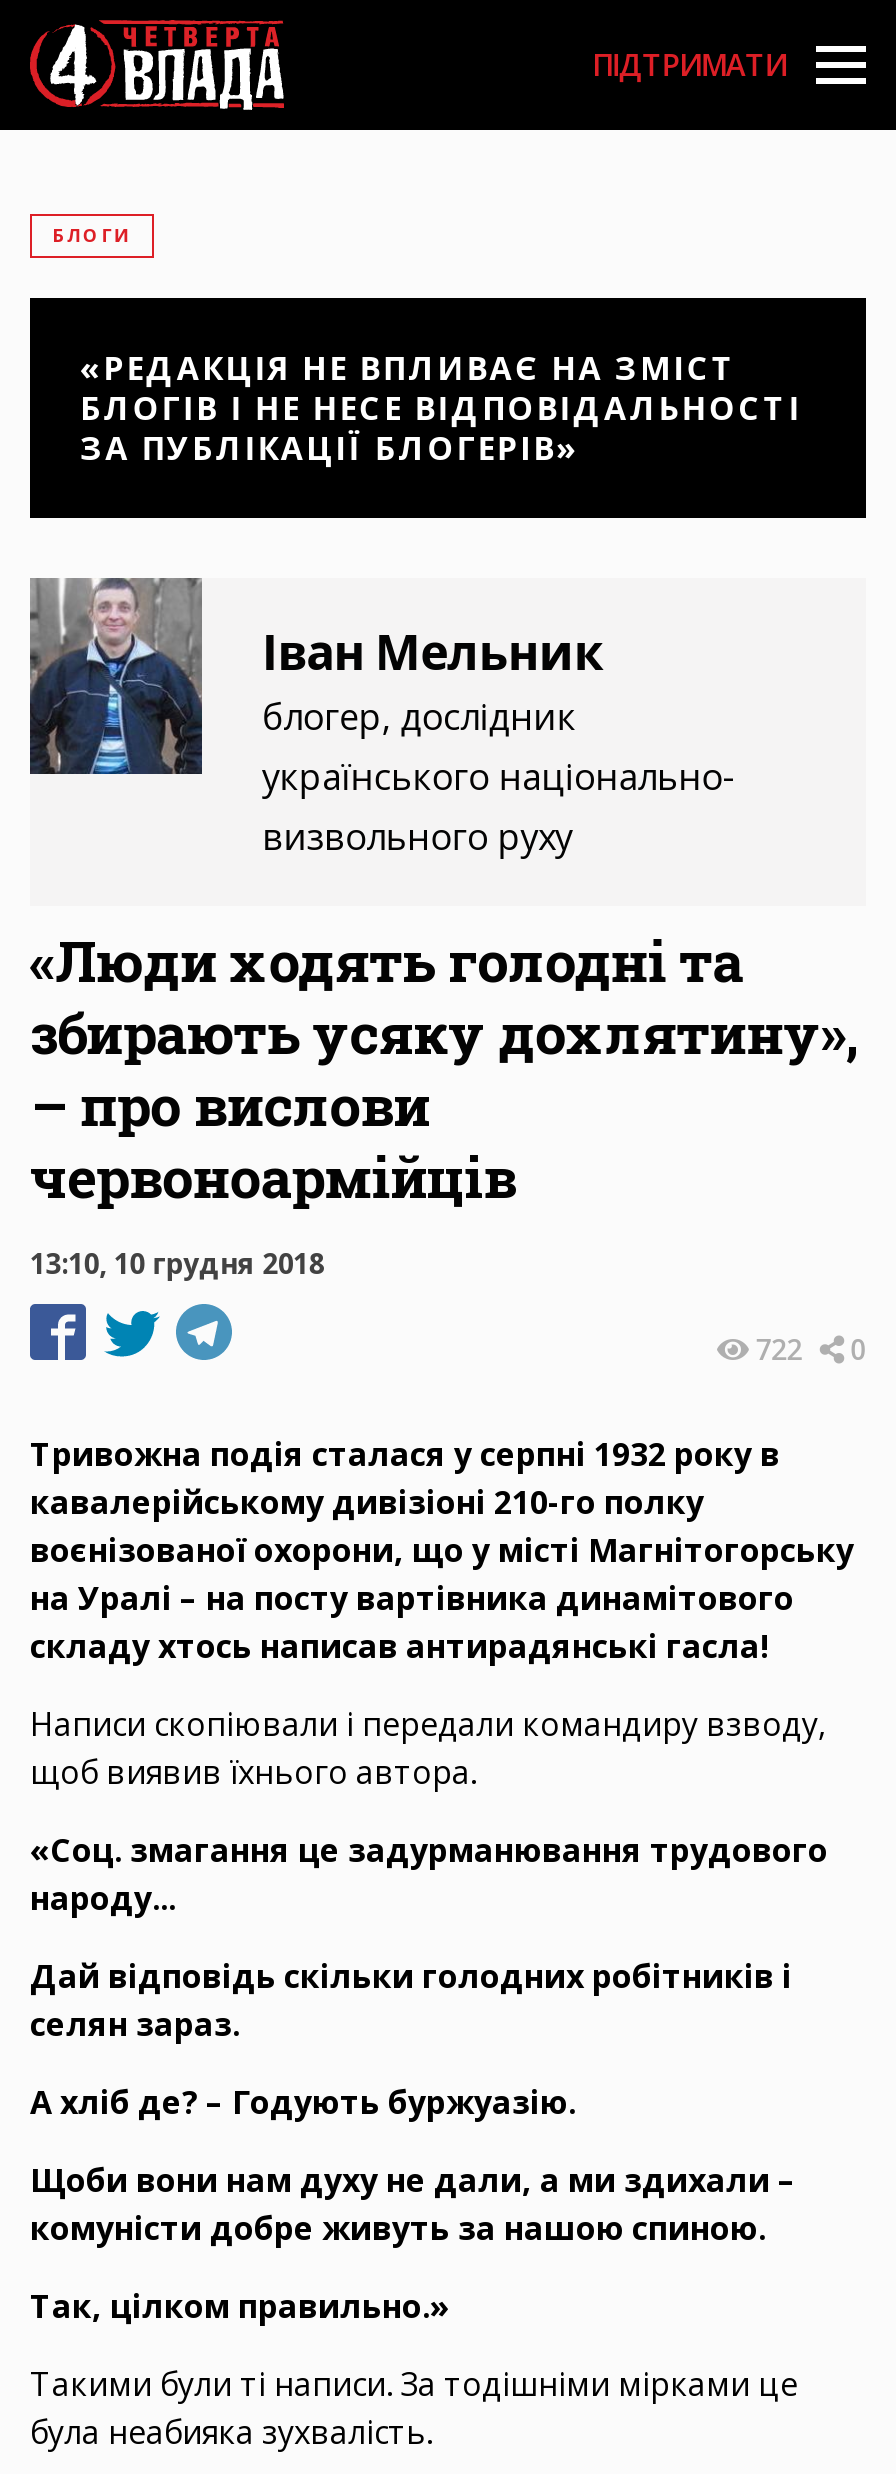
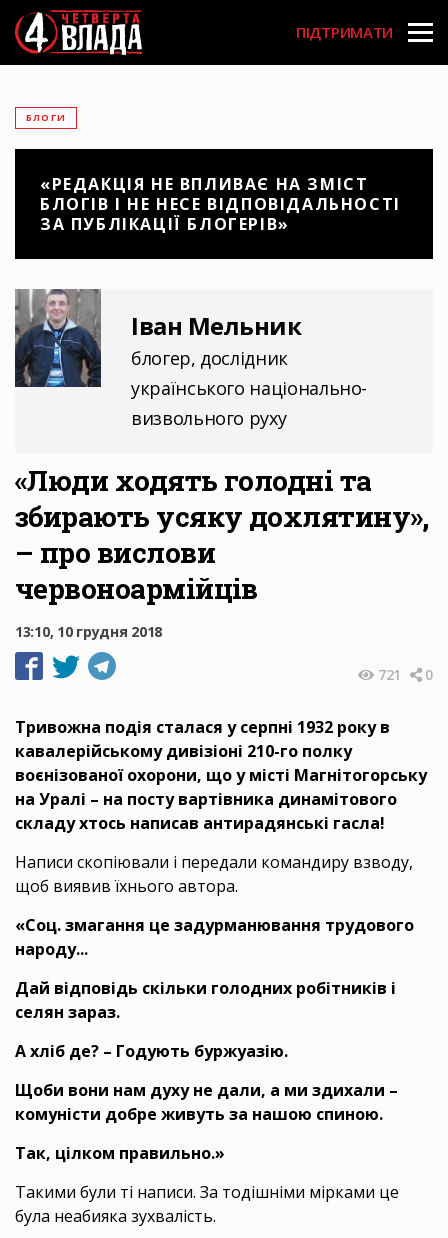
[748,1330,866,1368] 722 0 -> [374,665,433,684] 721 0

